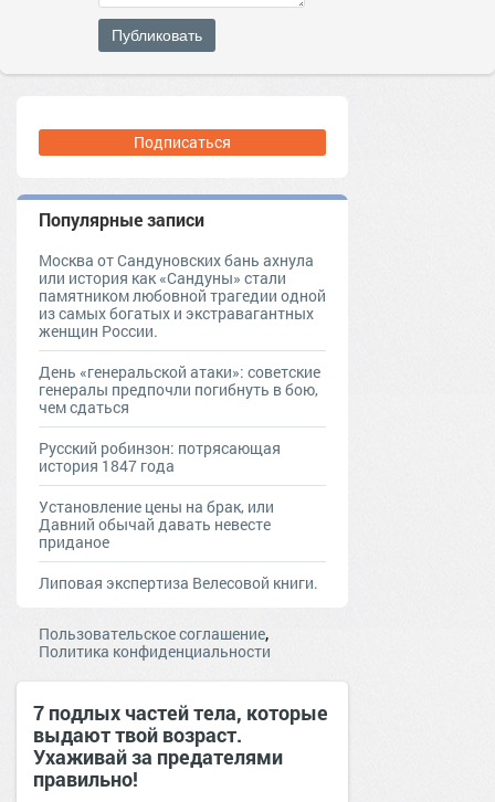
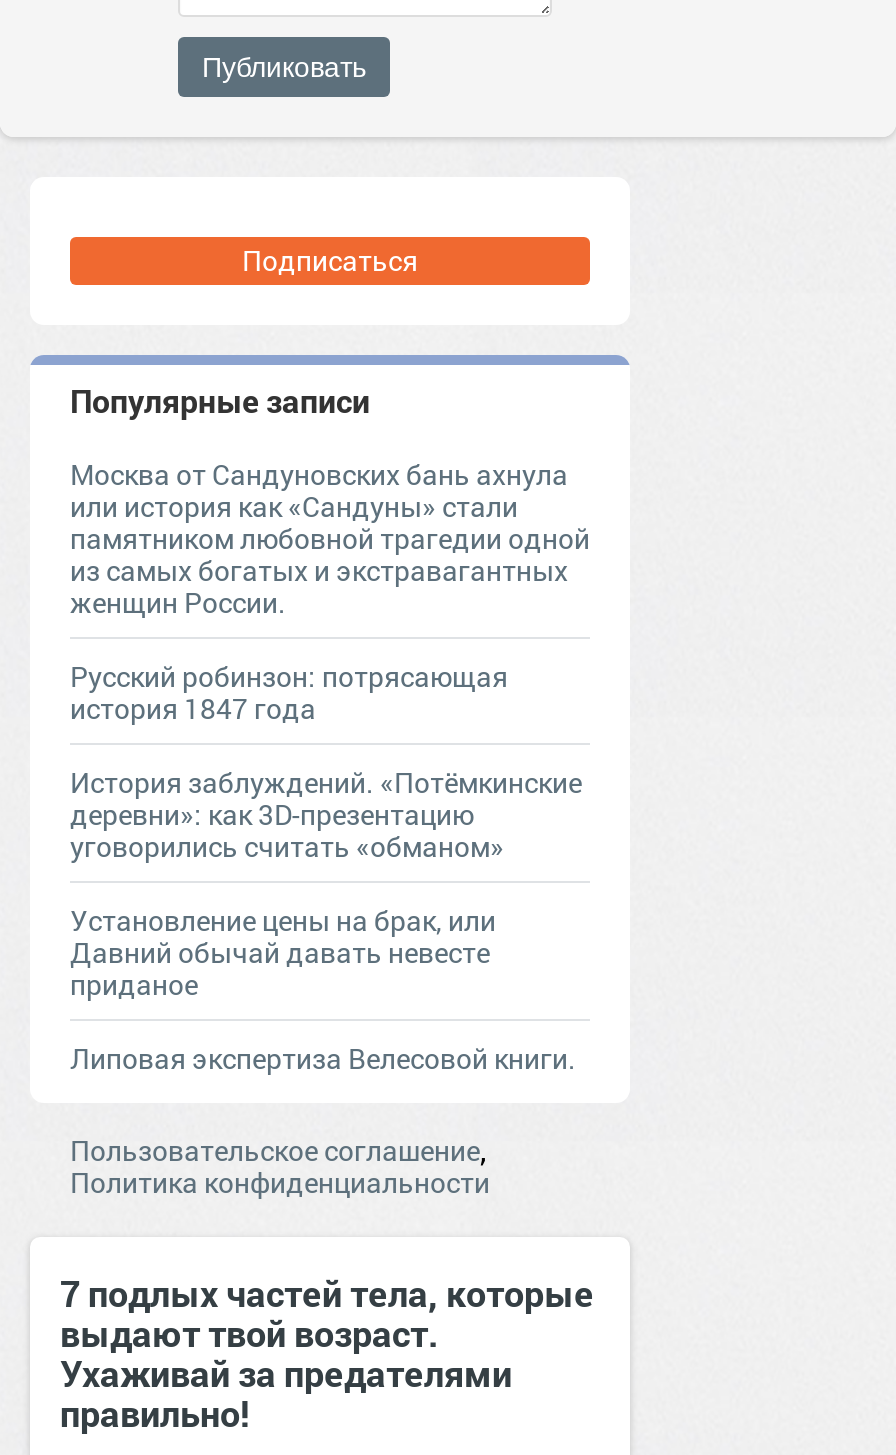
[39,361,320,418] День «генеральской атаки»: советские | генералы предпочли погибнуть в бою, | чем сдаться -> none
moved [39,437,281,476] -> [70,657,508,727]: Русский робинзон: потрясающая | история 1847 года
none -> [70,763,582,865] История заблуждений. «Потёмкинские | деревни»: как 3D-презентацию | уговорились считать «обманом»

